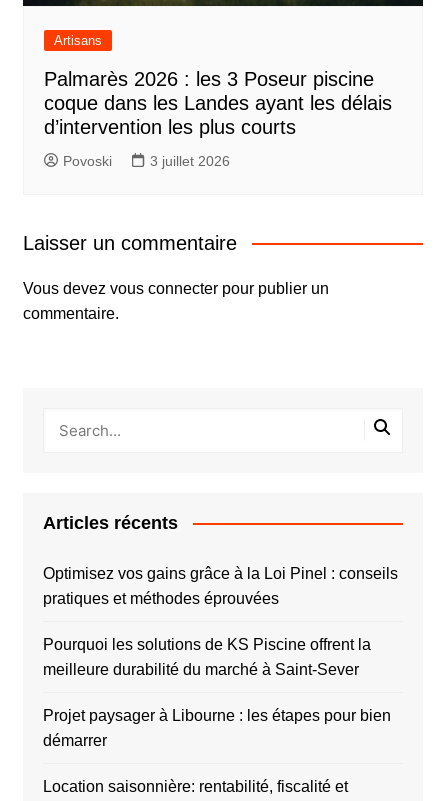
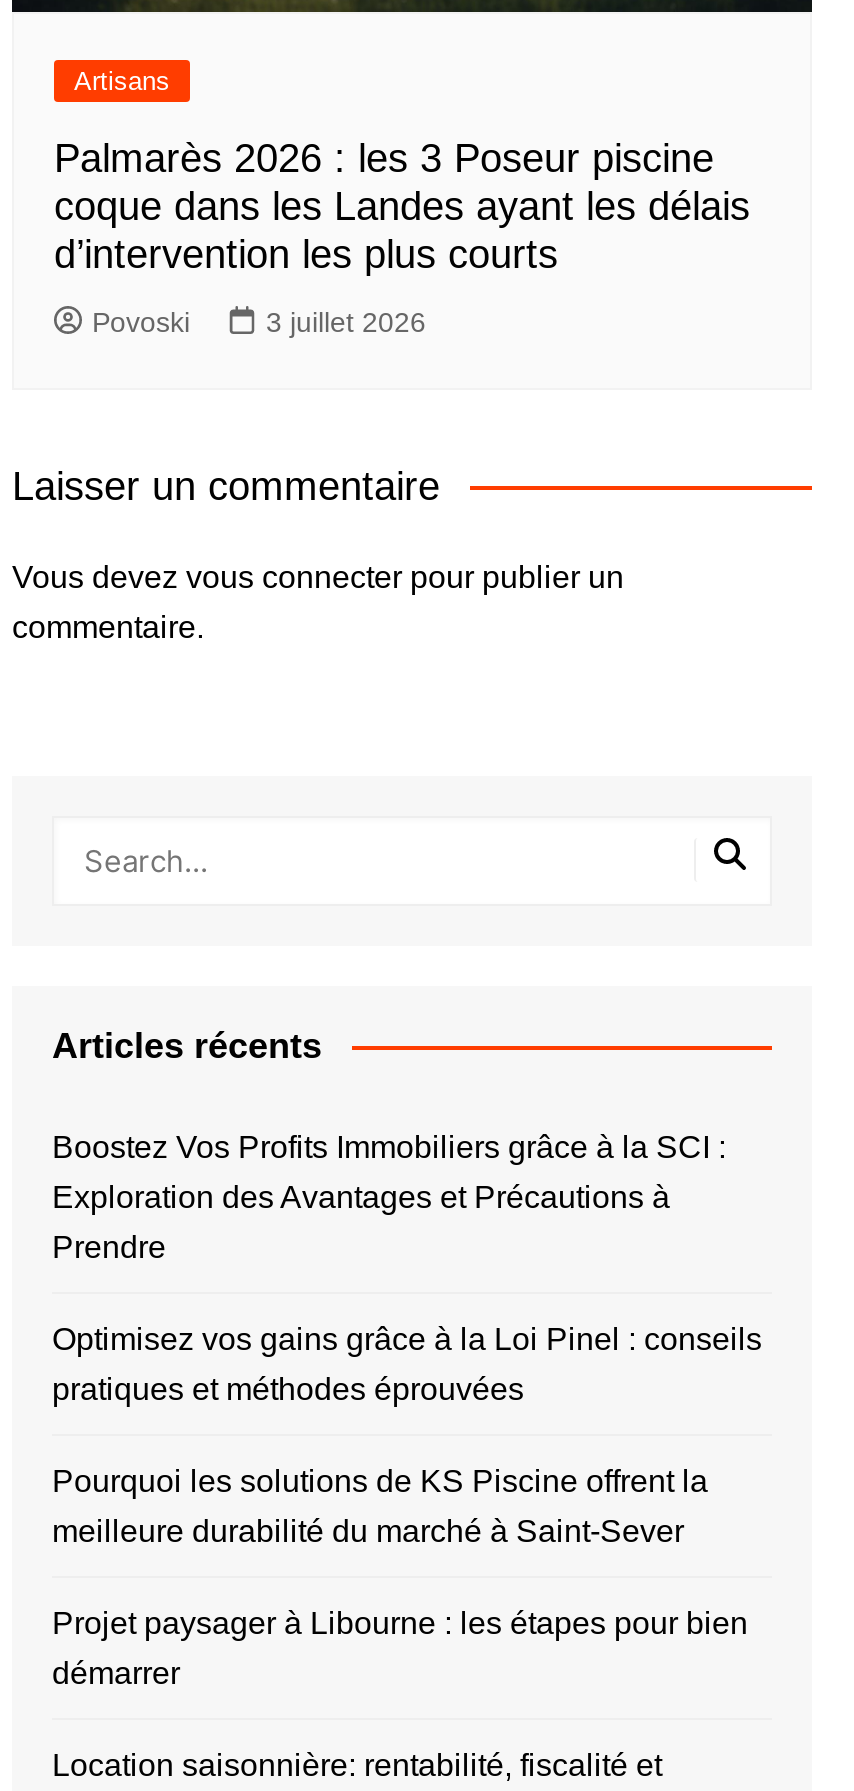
none -> [52,1129,726,1263] Boostez Vos Profits Immobiliers grâce à la SCI : | Exploration des Avantages et Précautions à | Prendre

